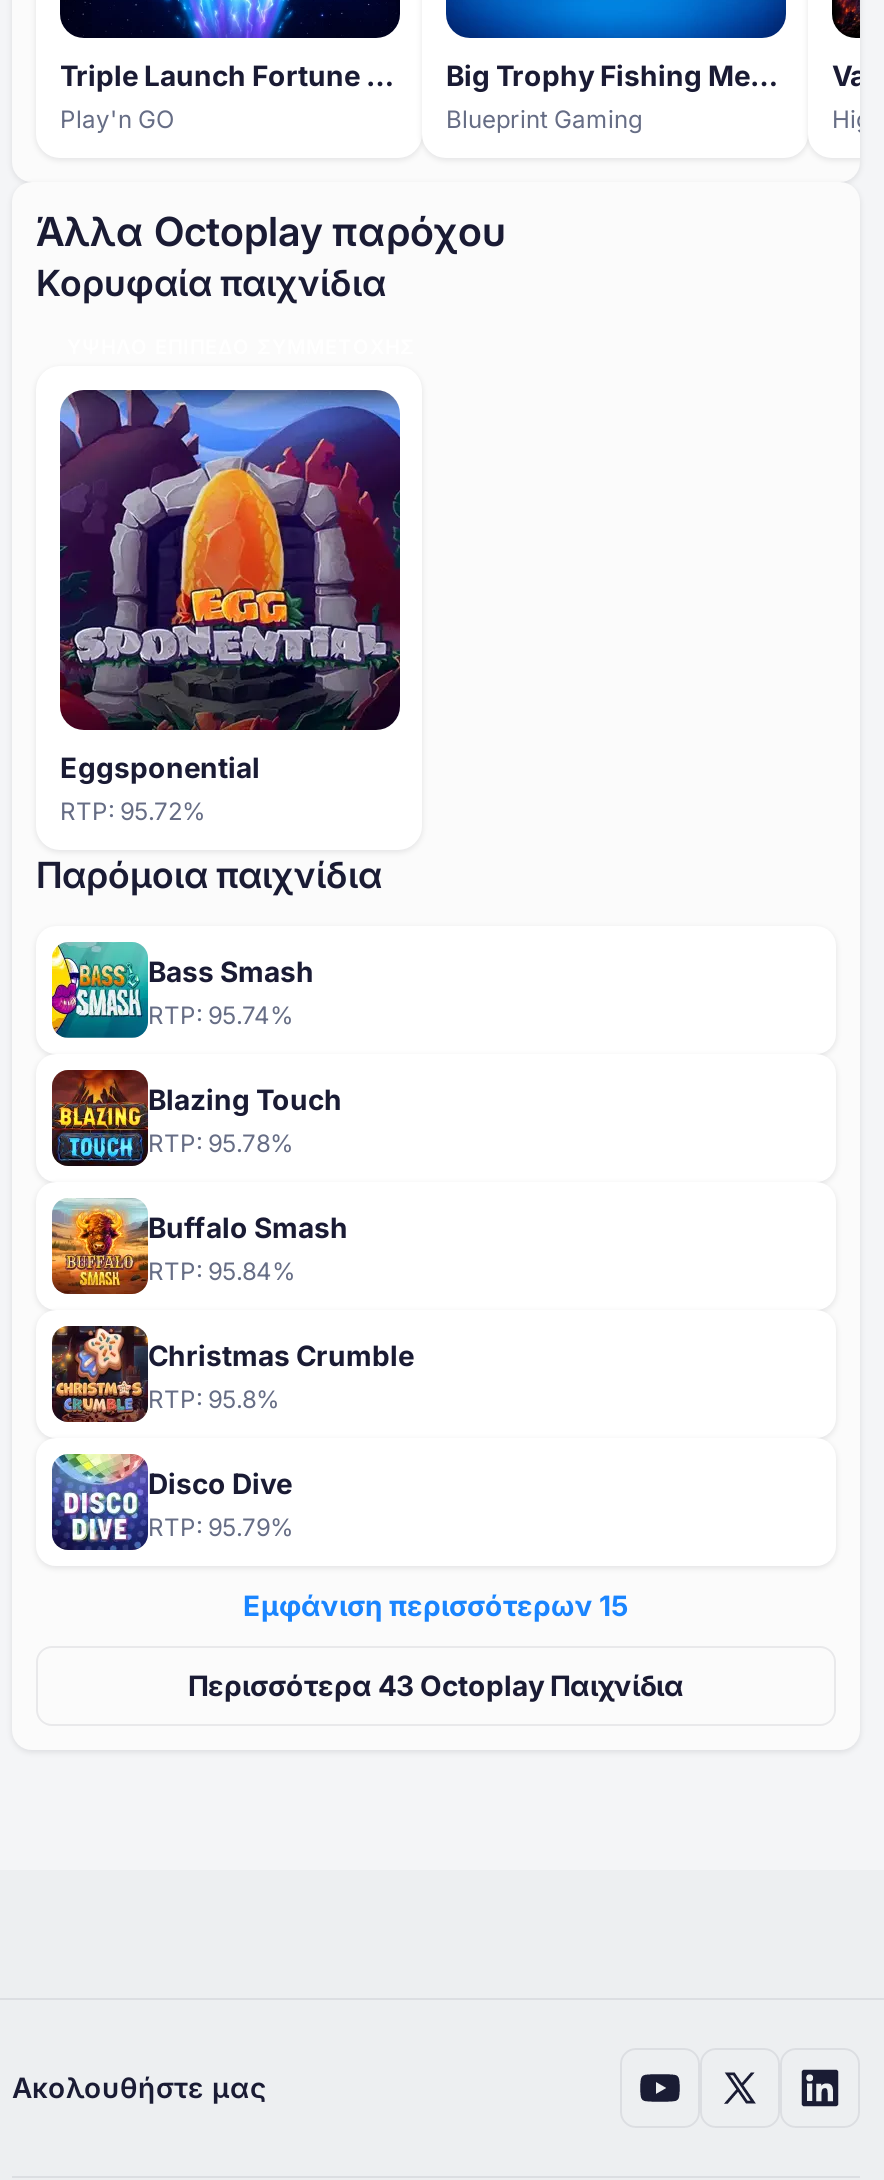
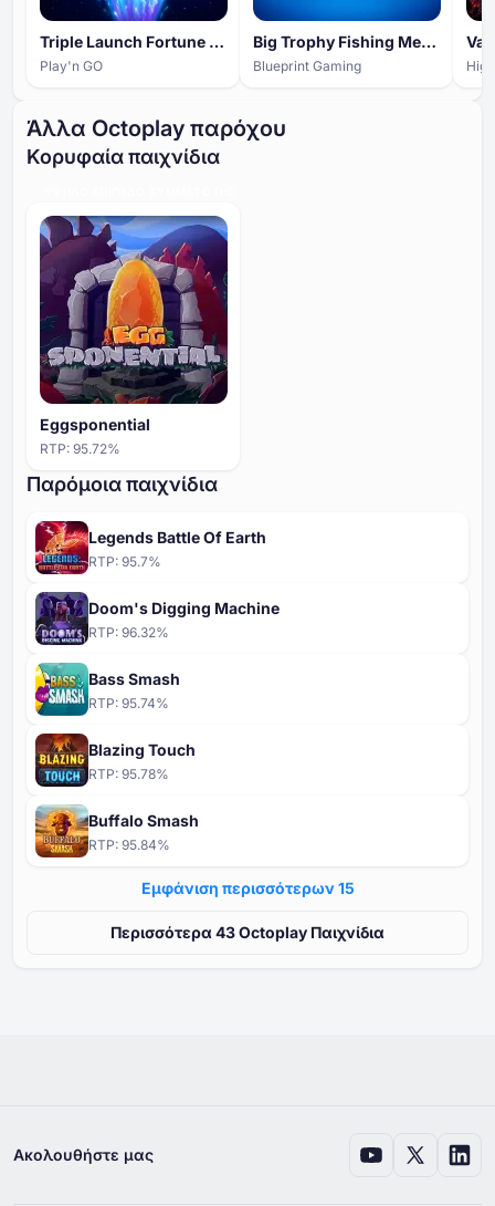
none -> [34,520,280,641] [image] | Legends Battle Of Earth | RTP: 95.7% | Doom's Digging Machine | RTP: 96.32%
none -> [35,591,73,645] [image]
moved [48,940,348,1287] -> [33,662,199,853]: [image] | Bass Smash | RTP: 95.74% | Blazing Touch | RTP: 95.78% | Buffalo Smash | RTP: 95.84%
[52,1324,414,1543] [image] | Christmas Crumble | RTP: 95.8% | Disco Dive | RTP: 95.79% -> none
[50,1452,120,1552] [image] -> none

